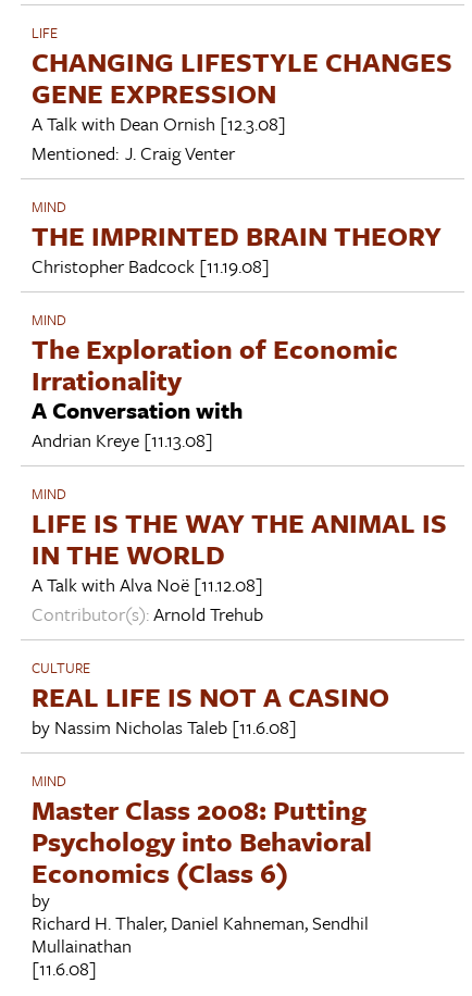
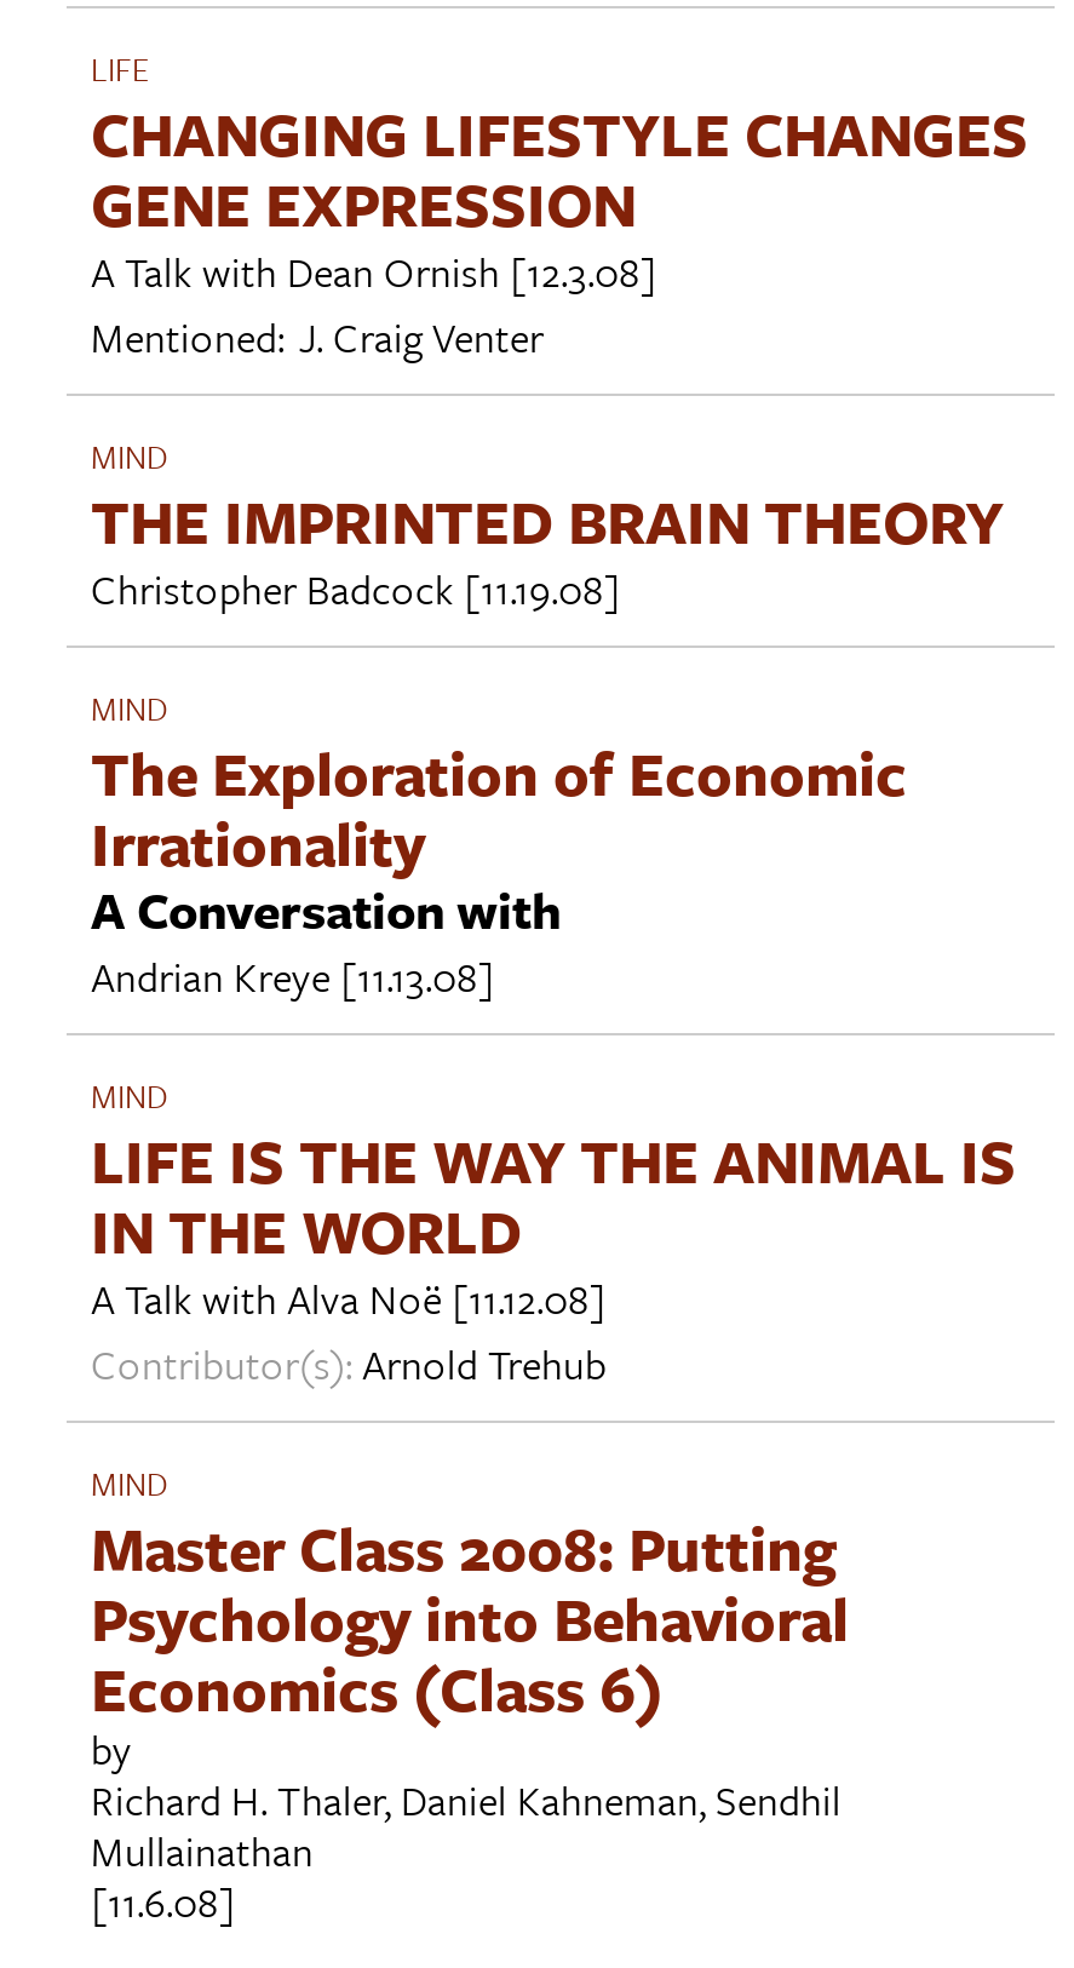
[32,656,389,740] CULTURE | REAL LIFE IS NOT A CASINO | by Nassim Nicholas Taleb [11.6.08] -> none

